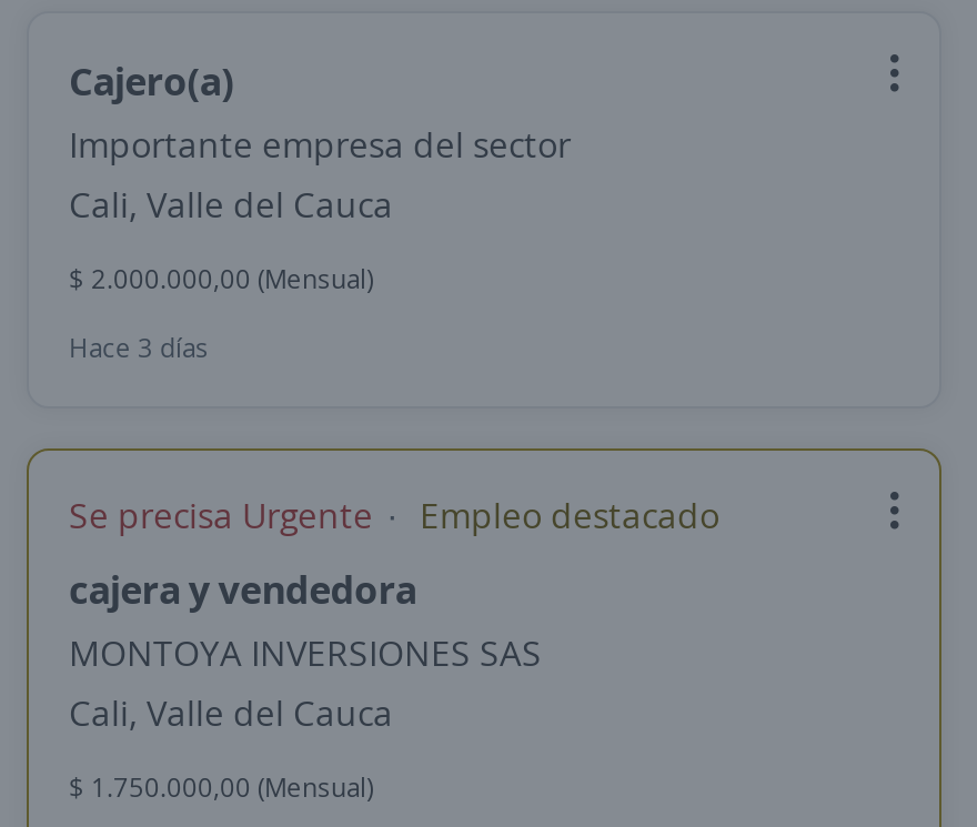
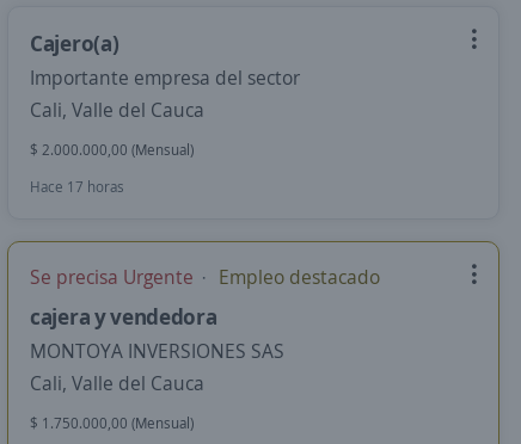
[69,329,209,366] Hace 3 días -> [30,177,124,197] Hace 17 horas

